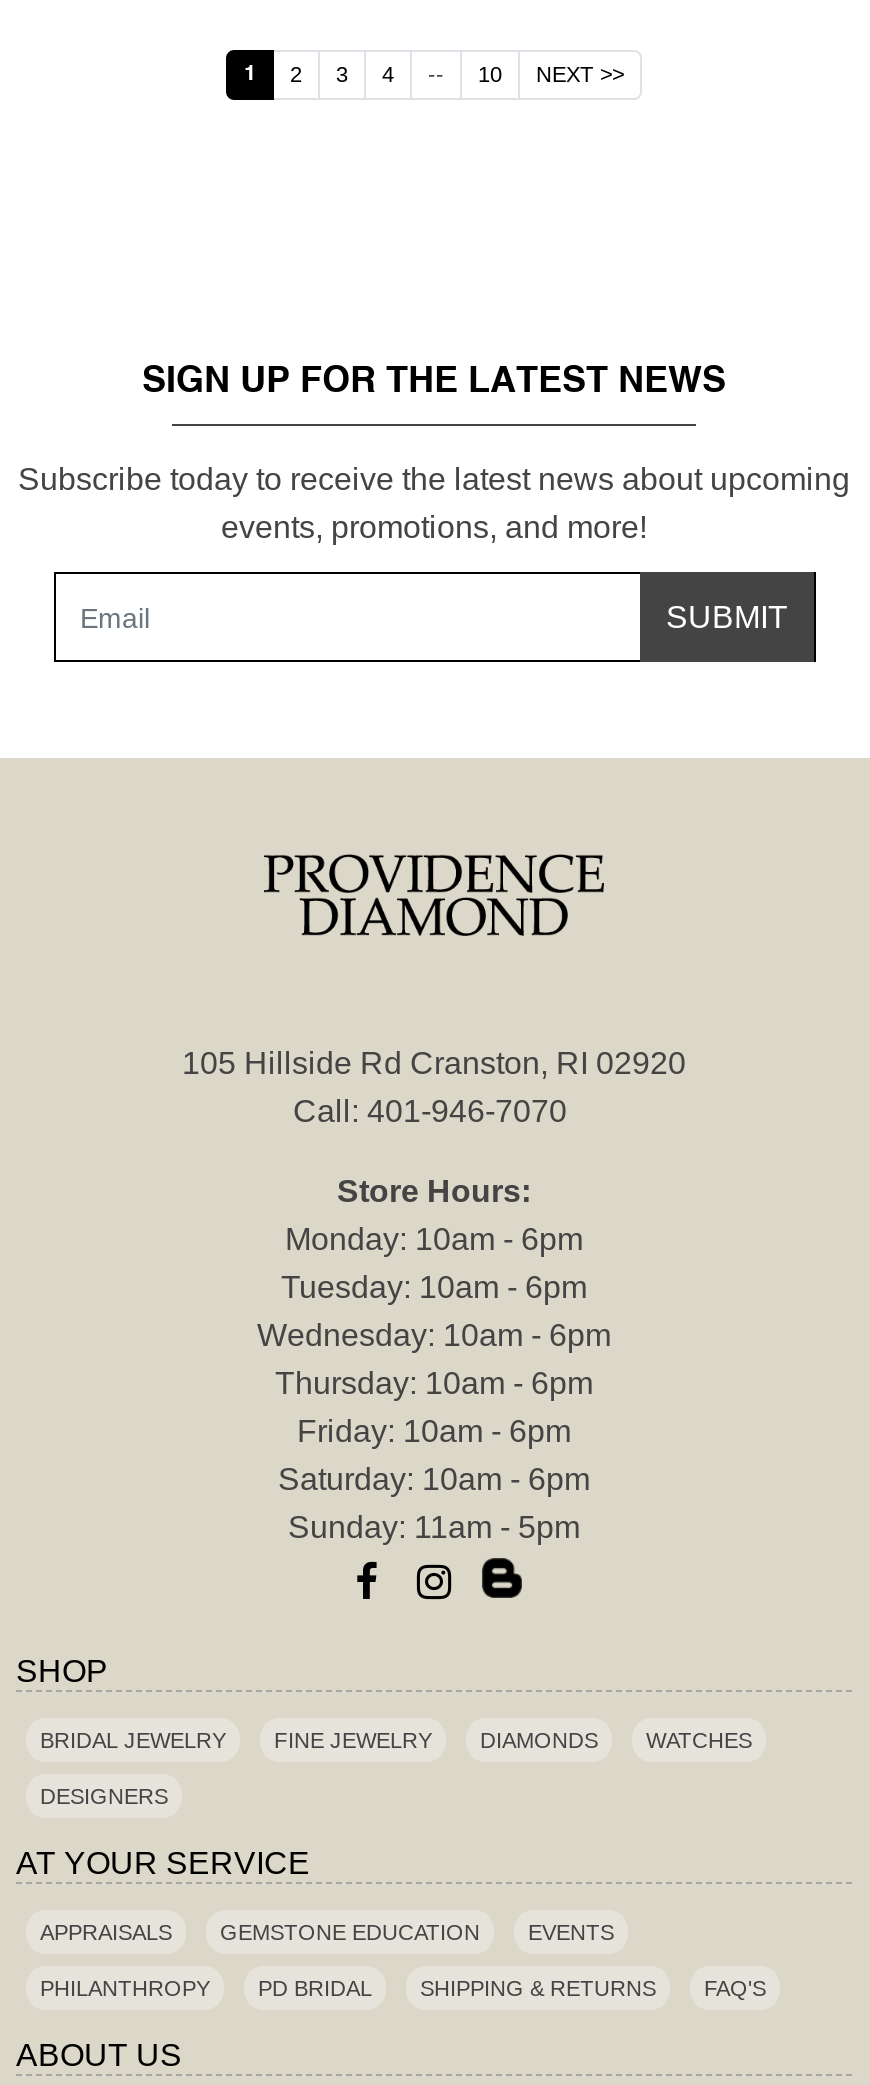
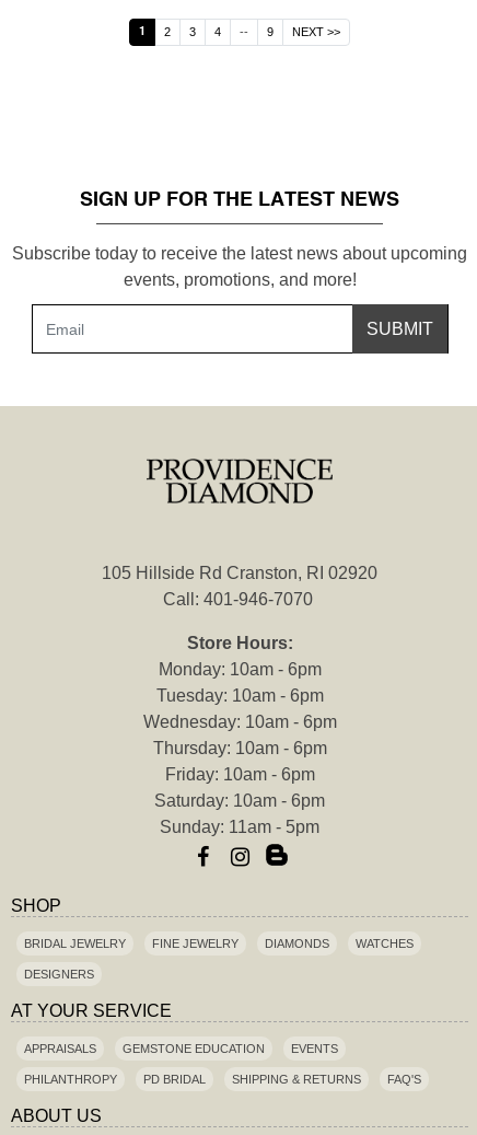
[478,62,502,86] 10 -> [267,25,274,38] 9

